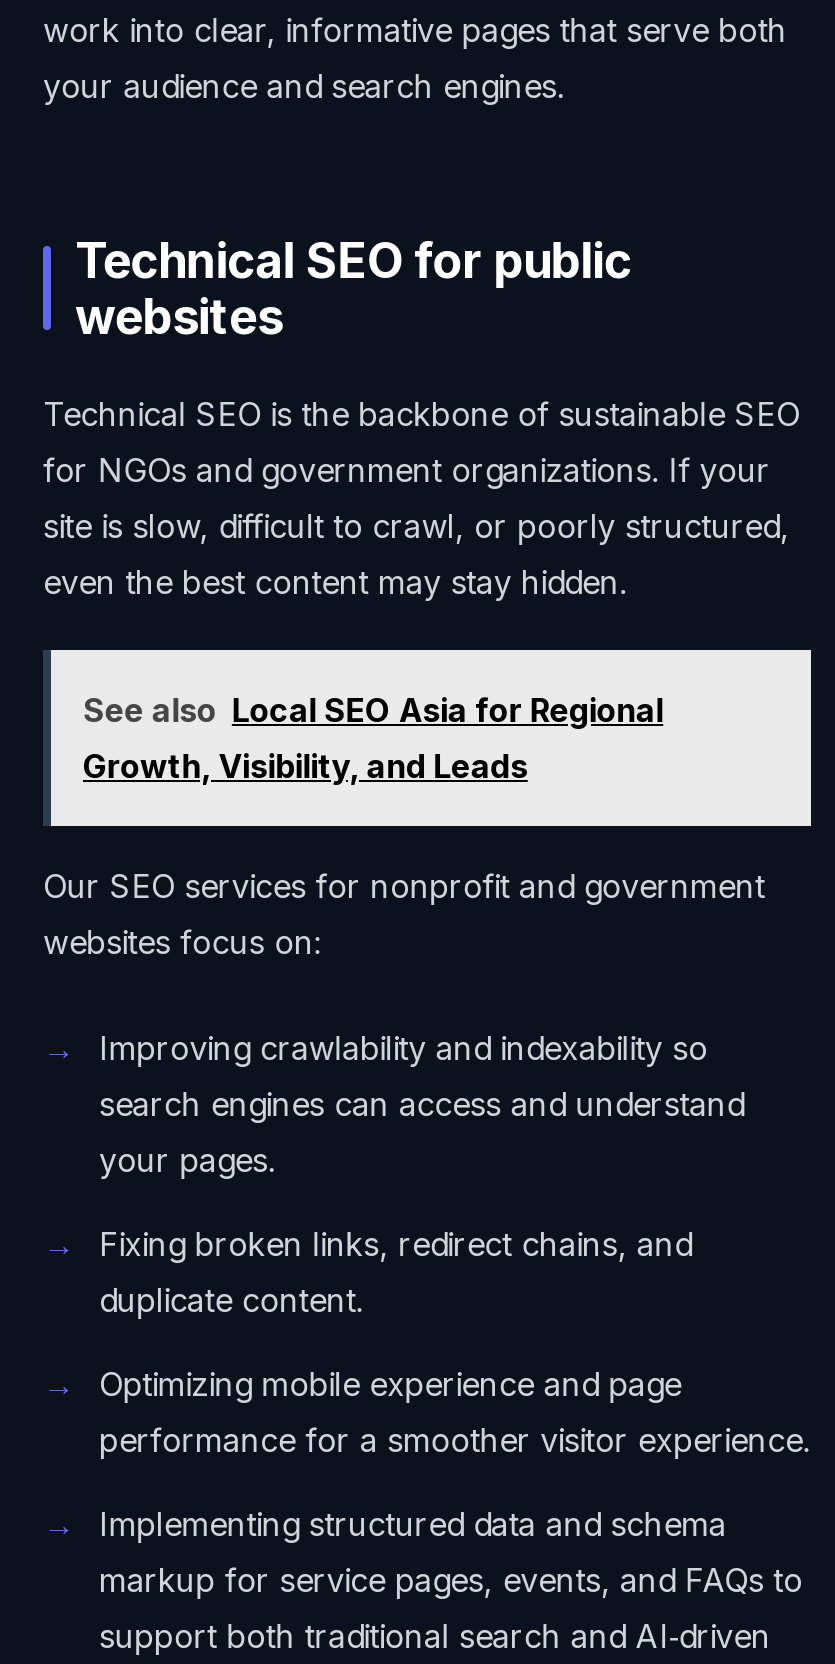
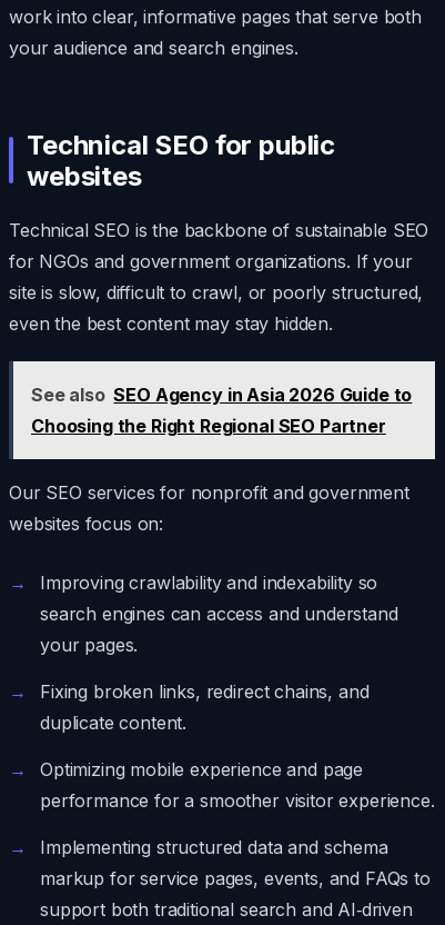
[83,690,663,786] See also Local SEO Asia for Regional | Growth, Visibility, and Leads -> [31,384,412,437] See also SEO Agency in Asia 2026 Guide to | Choosing the Right Regional SEO Partner

